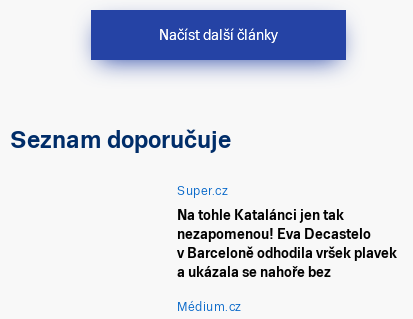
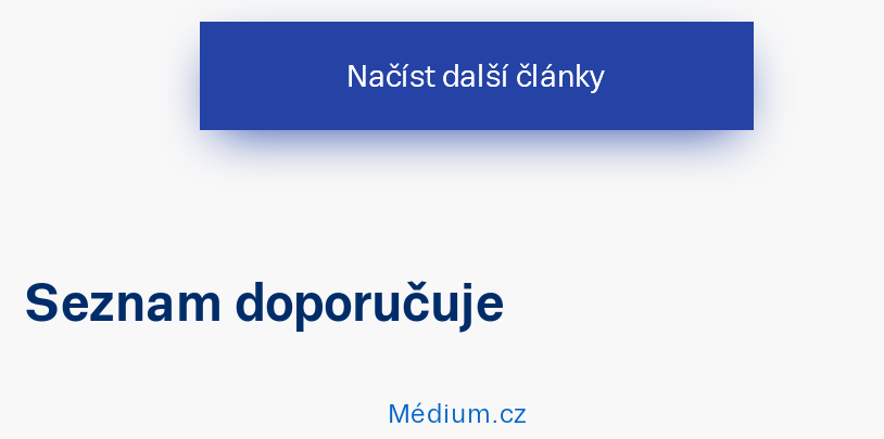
[177,184,397,280] Super.cz | Na tohle Katalánci jen tak | nezapomenou! Eva Decastelo | v Barceloně odhodila vršek plavek | a ukázala se nahoře bez -> none

